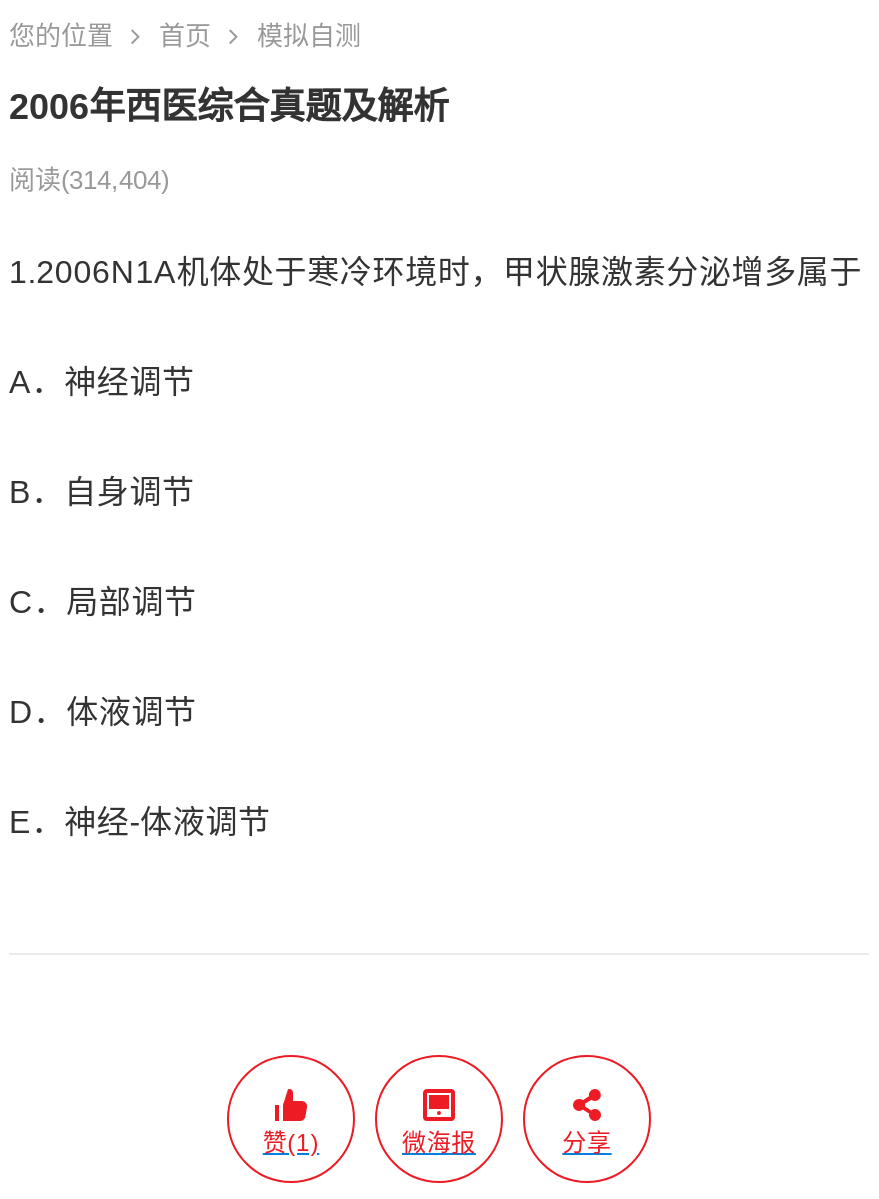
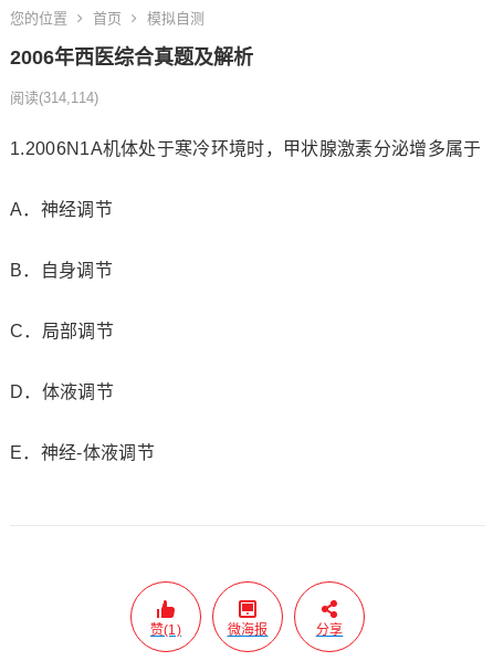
[9,165,169,195] 阅读(314,404) -> [10,90,98,106] 阅读(314,114)

